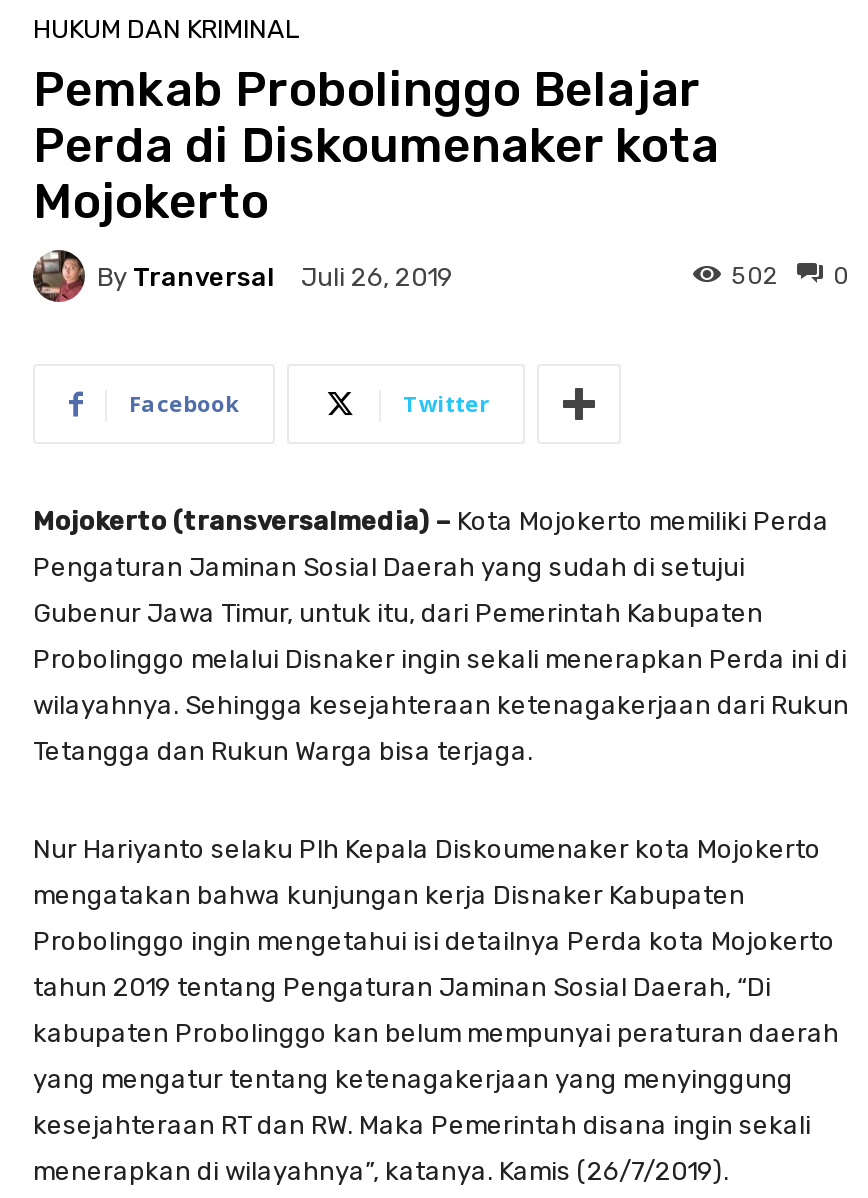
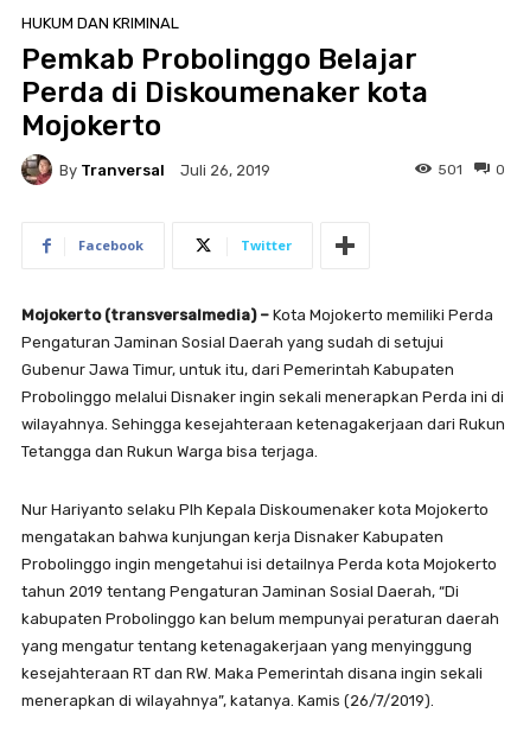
[731,262,849,290] 502 0 -> [438,161,505,178] 501 0

